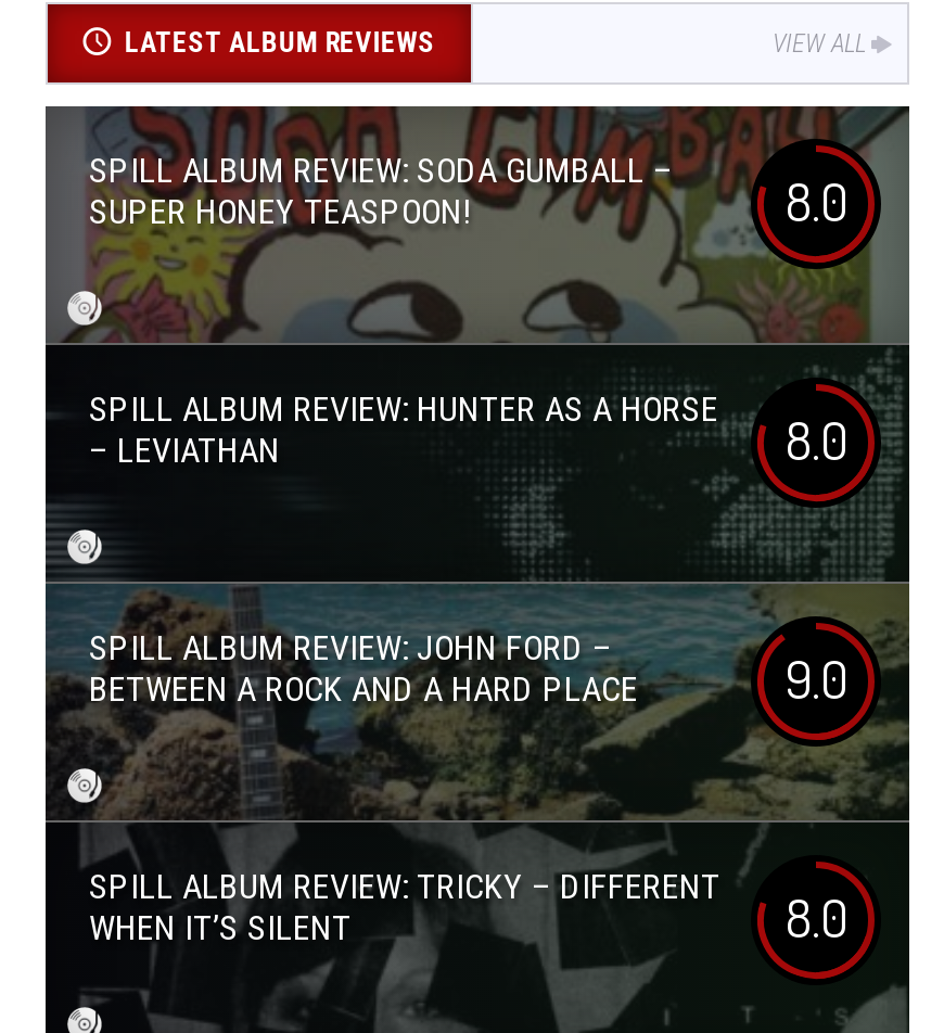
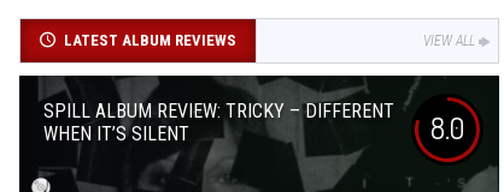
[46,106,909,822] [image] | SPILL ALBUM REVIEW: SODA GUMBALL – | SUPER HONEY TEASPOON! | 8.0 | SPILL ALBUM REVIEW: HUNTER AS A HORSE | – LEVIATHAN | 8.0 | SPILL ALBUM REVIEW: JOHN FORD – | BETWEEN A ROCK AND A HARD PLACE | 9.0 -> none

